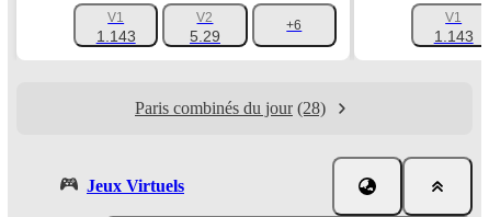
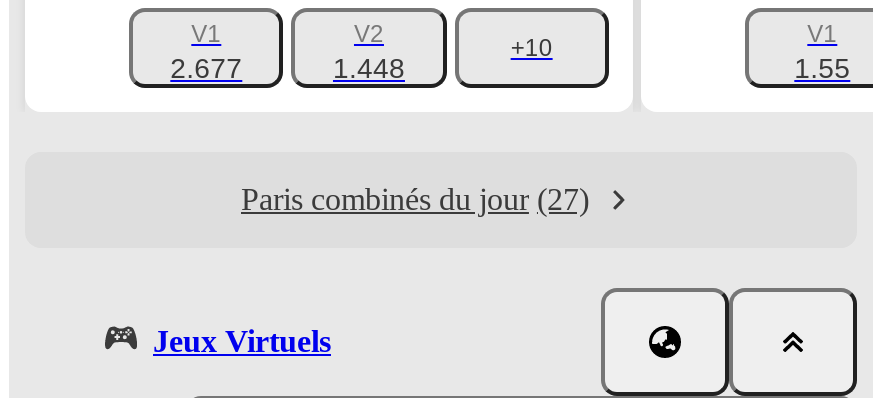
[286,18,302,33] +6 -> [511,34,553,62] +10
[96,27,136,45] 1.143 -> [170,52,242,84] 2.677
[190,27,220,45] 5.29 -> [333,52,405,84] 1.448
[434,27,473,45] 1.143 -> [794,52,850,84] 1.55
[135,99,326,117] Paris combinés du jour (28) -> [241,182,589,216] Paris combinés du jour (27)

